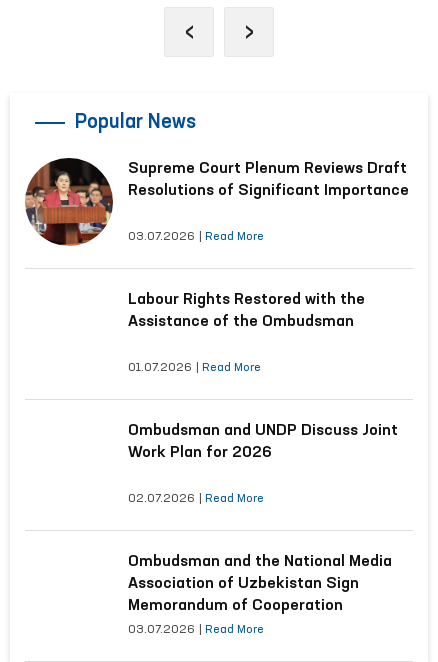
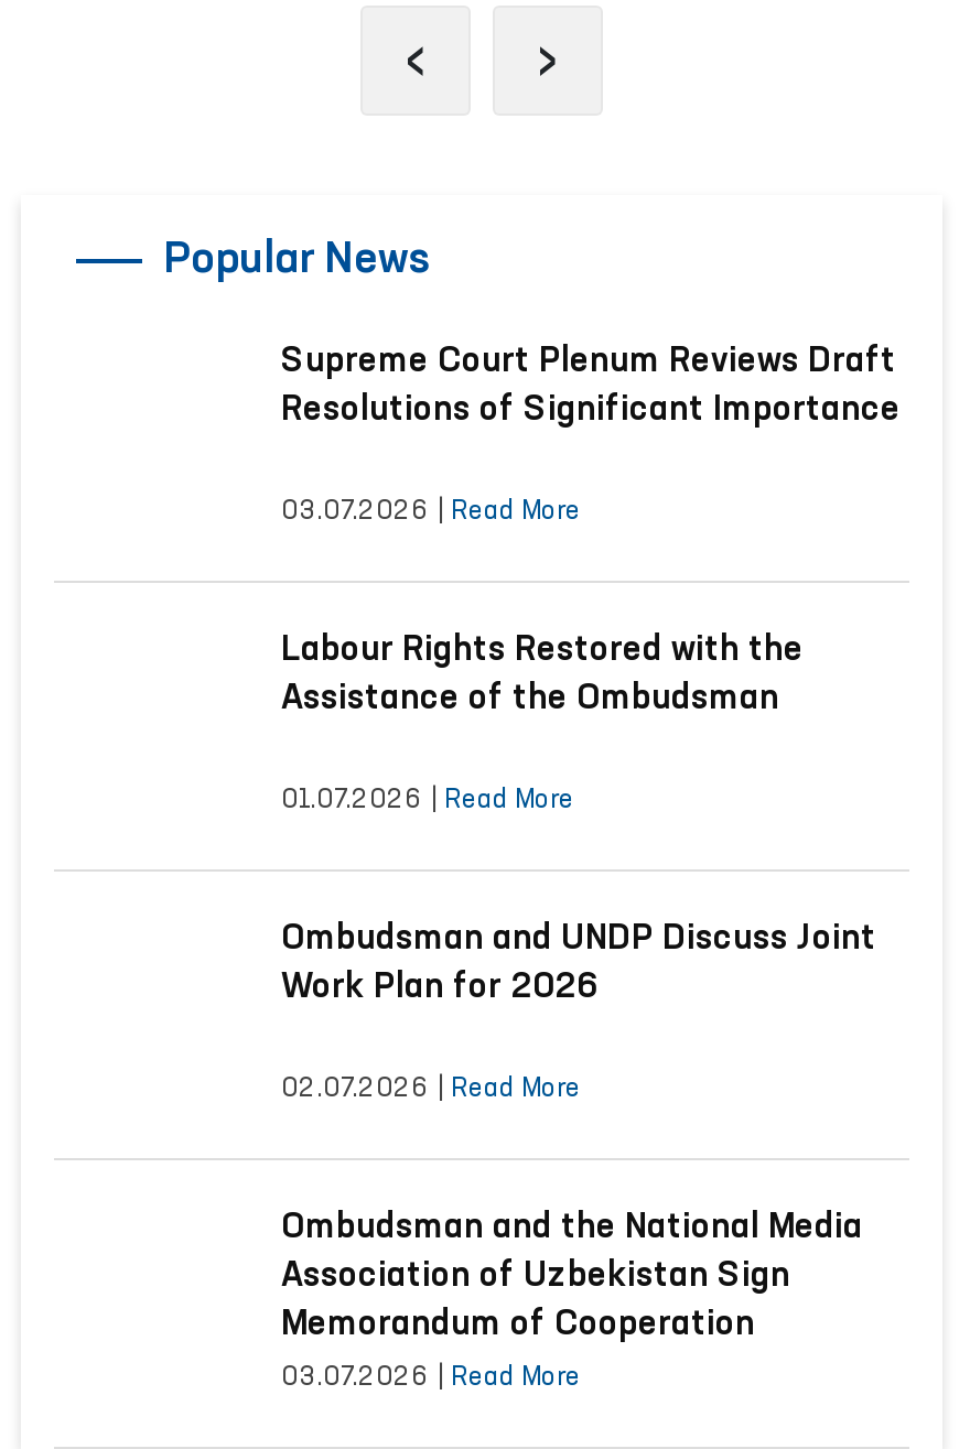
[24,157,114,247] [image] -> none

